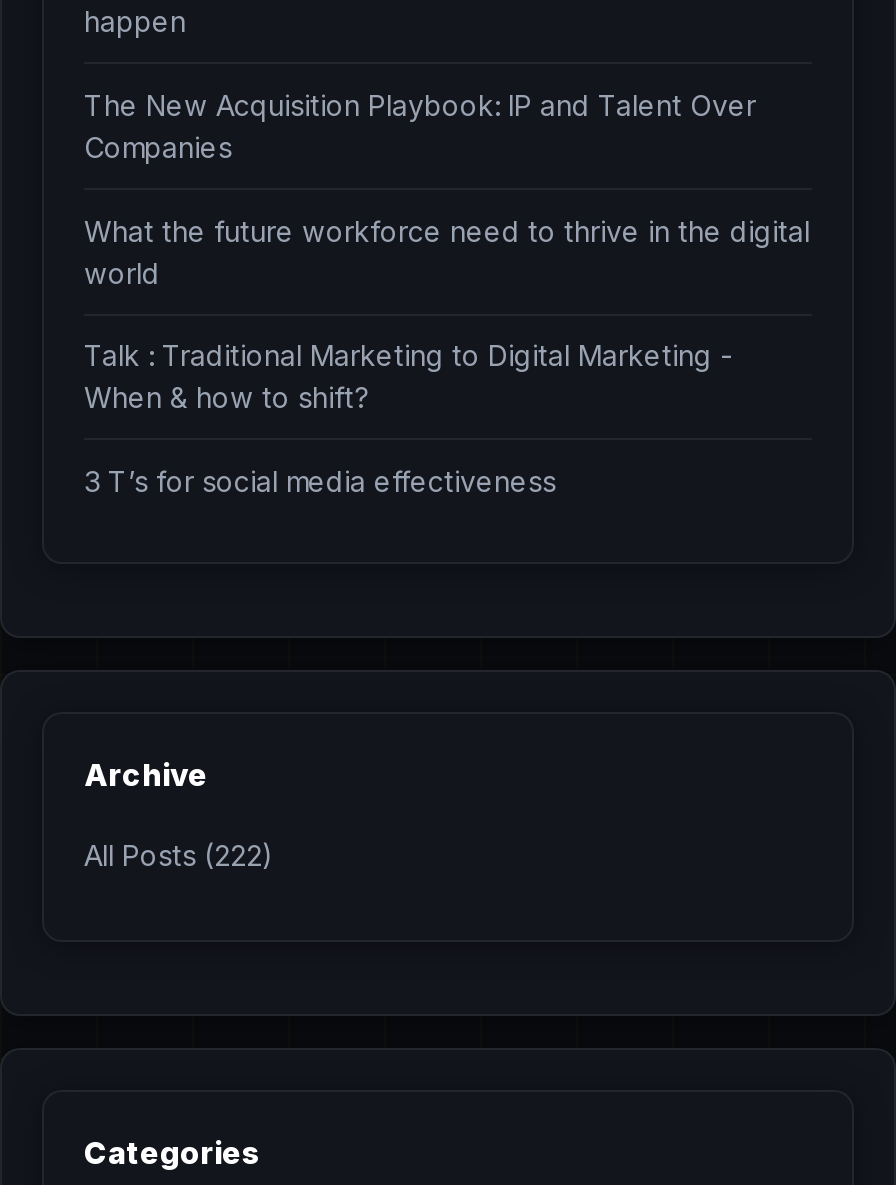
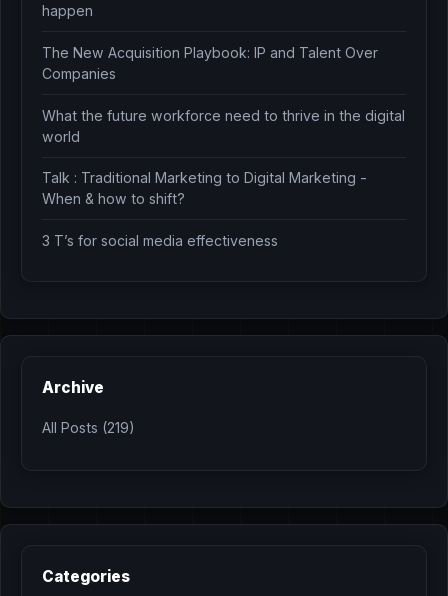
[84,838,274,872] All Posts (222) -> [42,419,135,436] All Posts (219)

